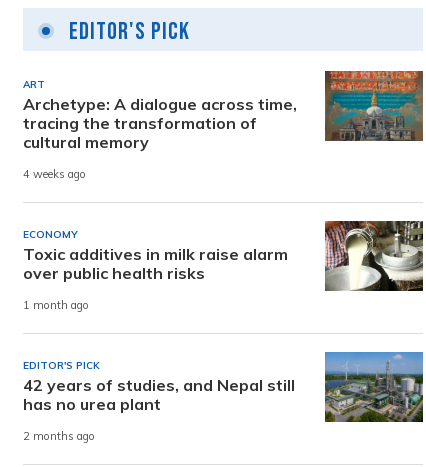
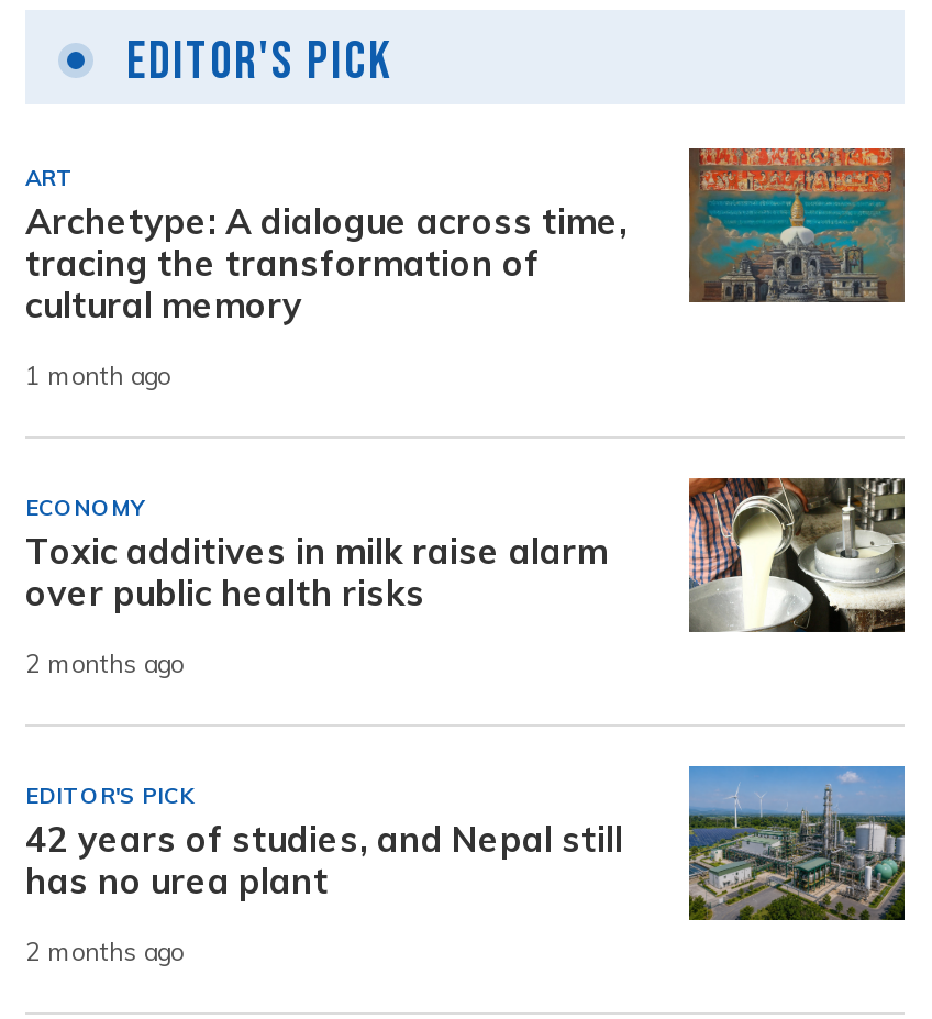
[23,168,86,182] 4 weeks ago -> [25,361,170,392] 1 month ago
[23,299,89,313] 1 month ago -> [25,649,184,680] 2 months ago

